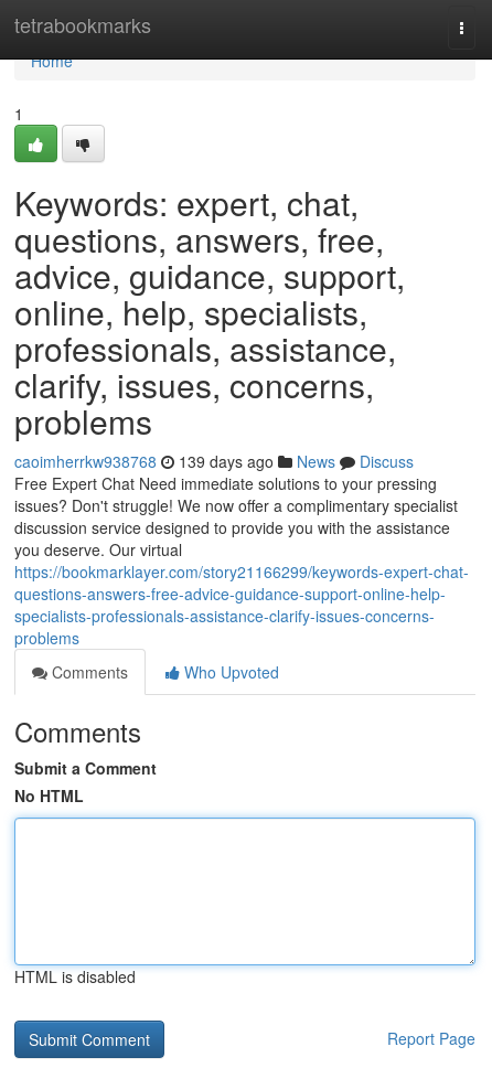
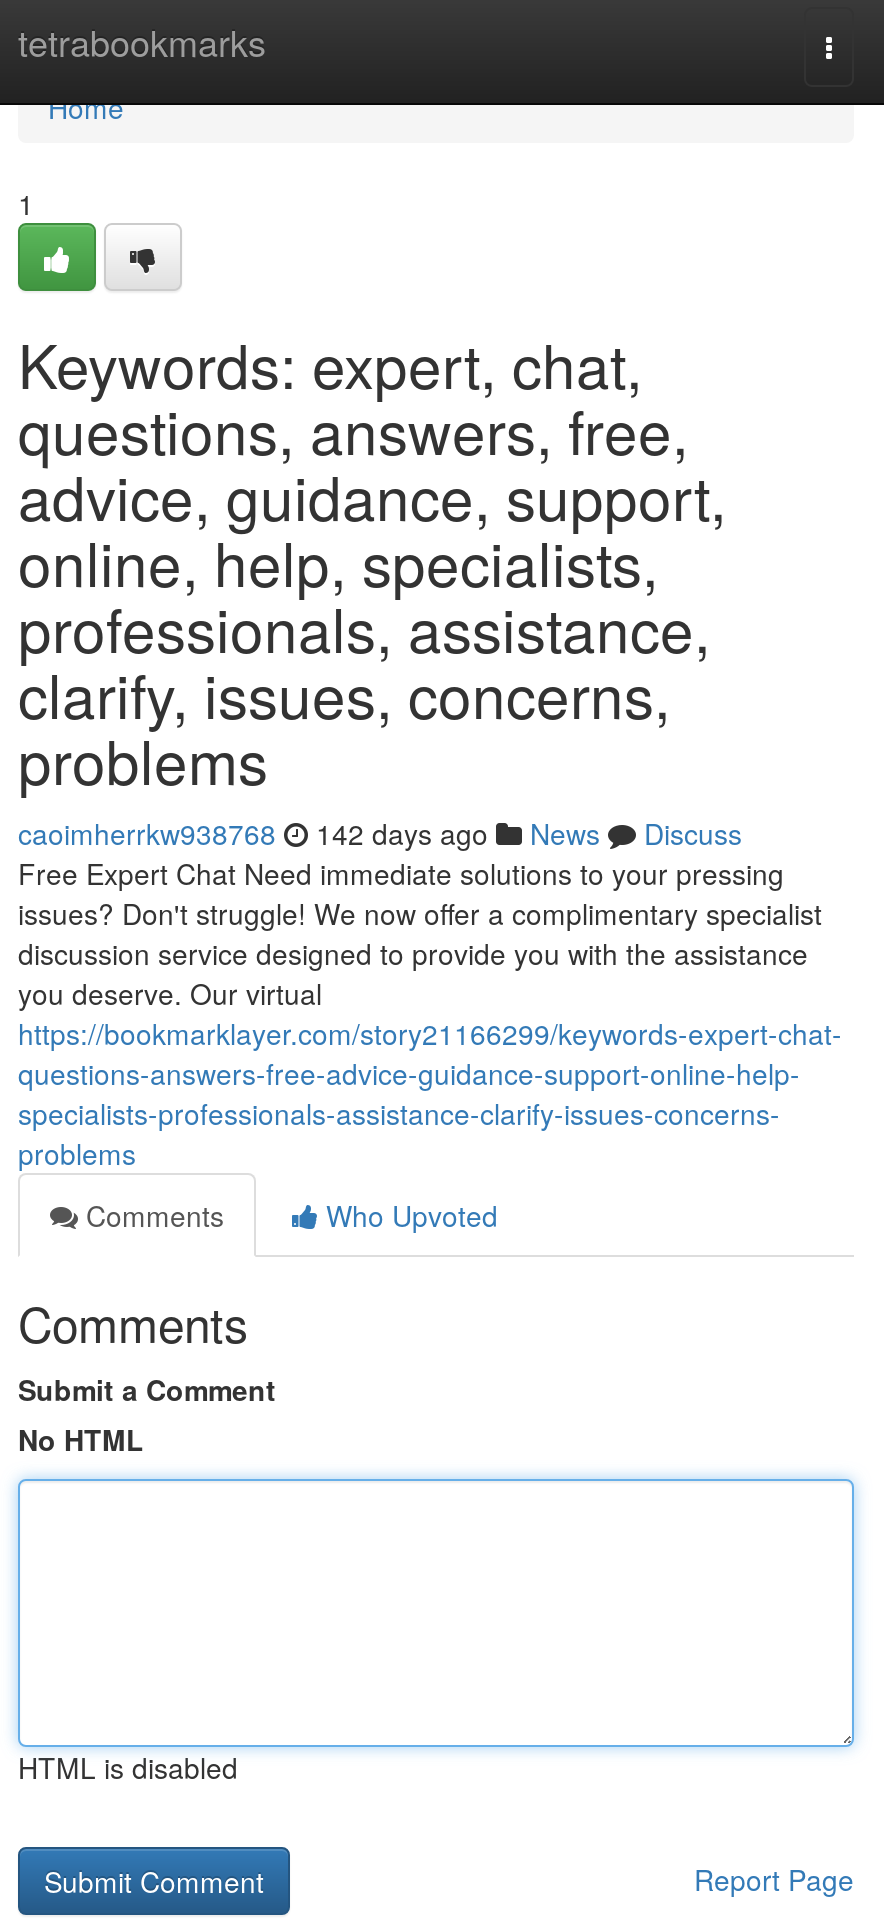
[14,450,414,472] caoimherrkw938768 139 days ago News Discuss -> [18,813,742,853] caoimherrkw938768 142 days ago News Discuss

